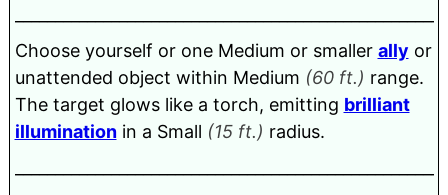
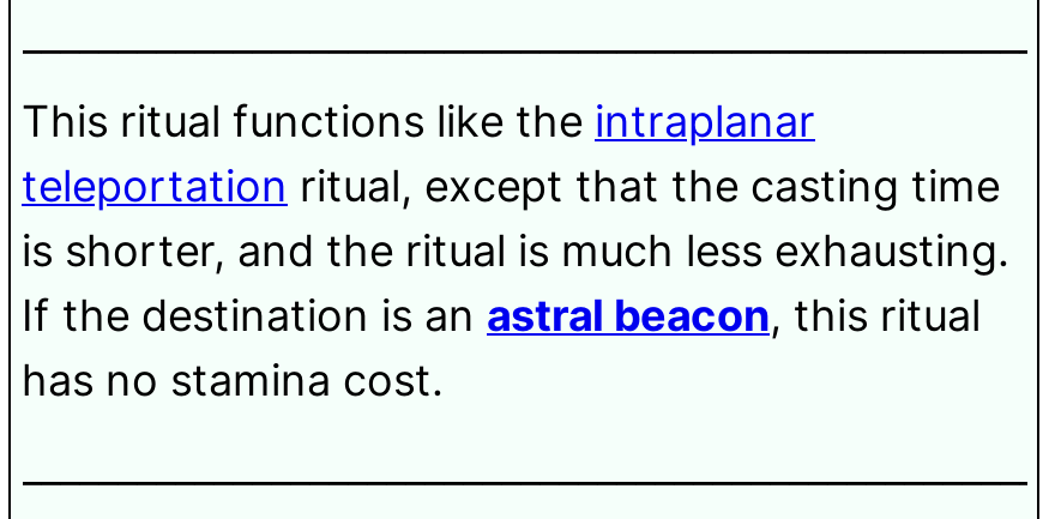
[14,40,431,142] Choose yourself or one Medium or smaller ally or | unattended object within Medium (60 ft.) range. | The target glows like a torch, emitting brilliant | illumination in a Small (15 ft.) radius. -> [22,96,1009,405] This ritual functions like the intraplanar | teleportation ritual, except that the casting time | is shorter, and the ritual is much less exhausting. | If the destination is an astral beacon, this ritual | has no stamina cost.

